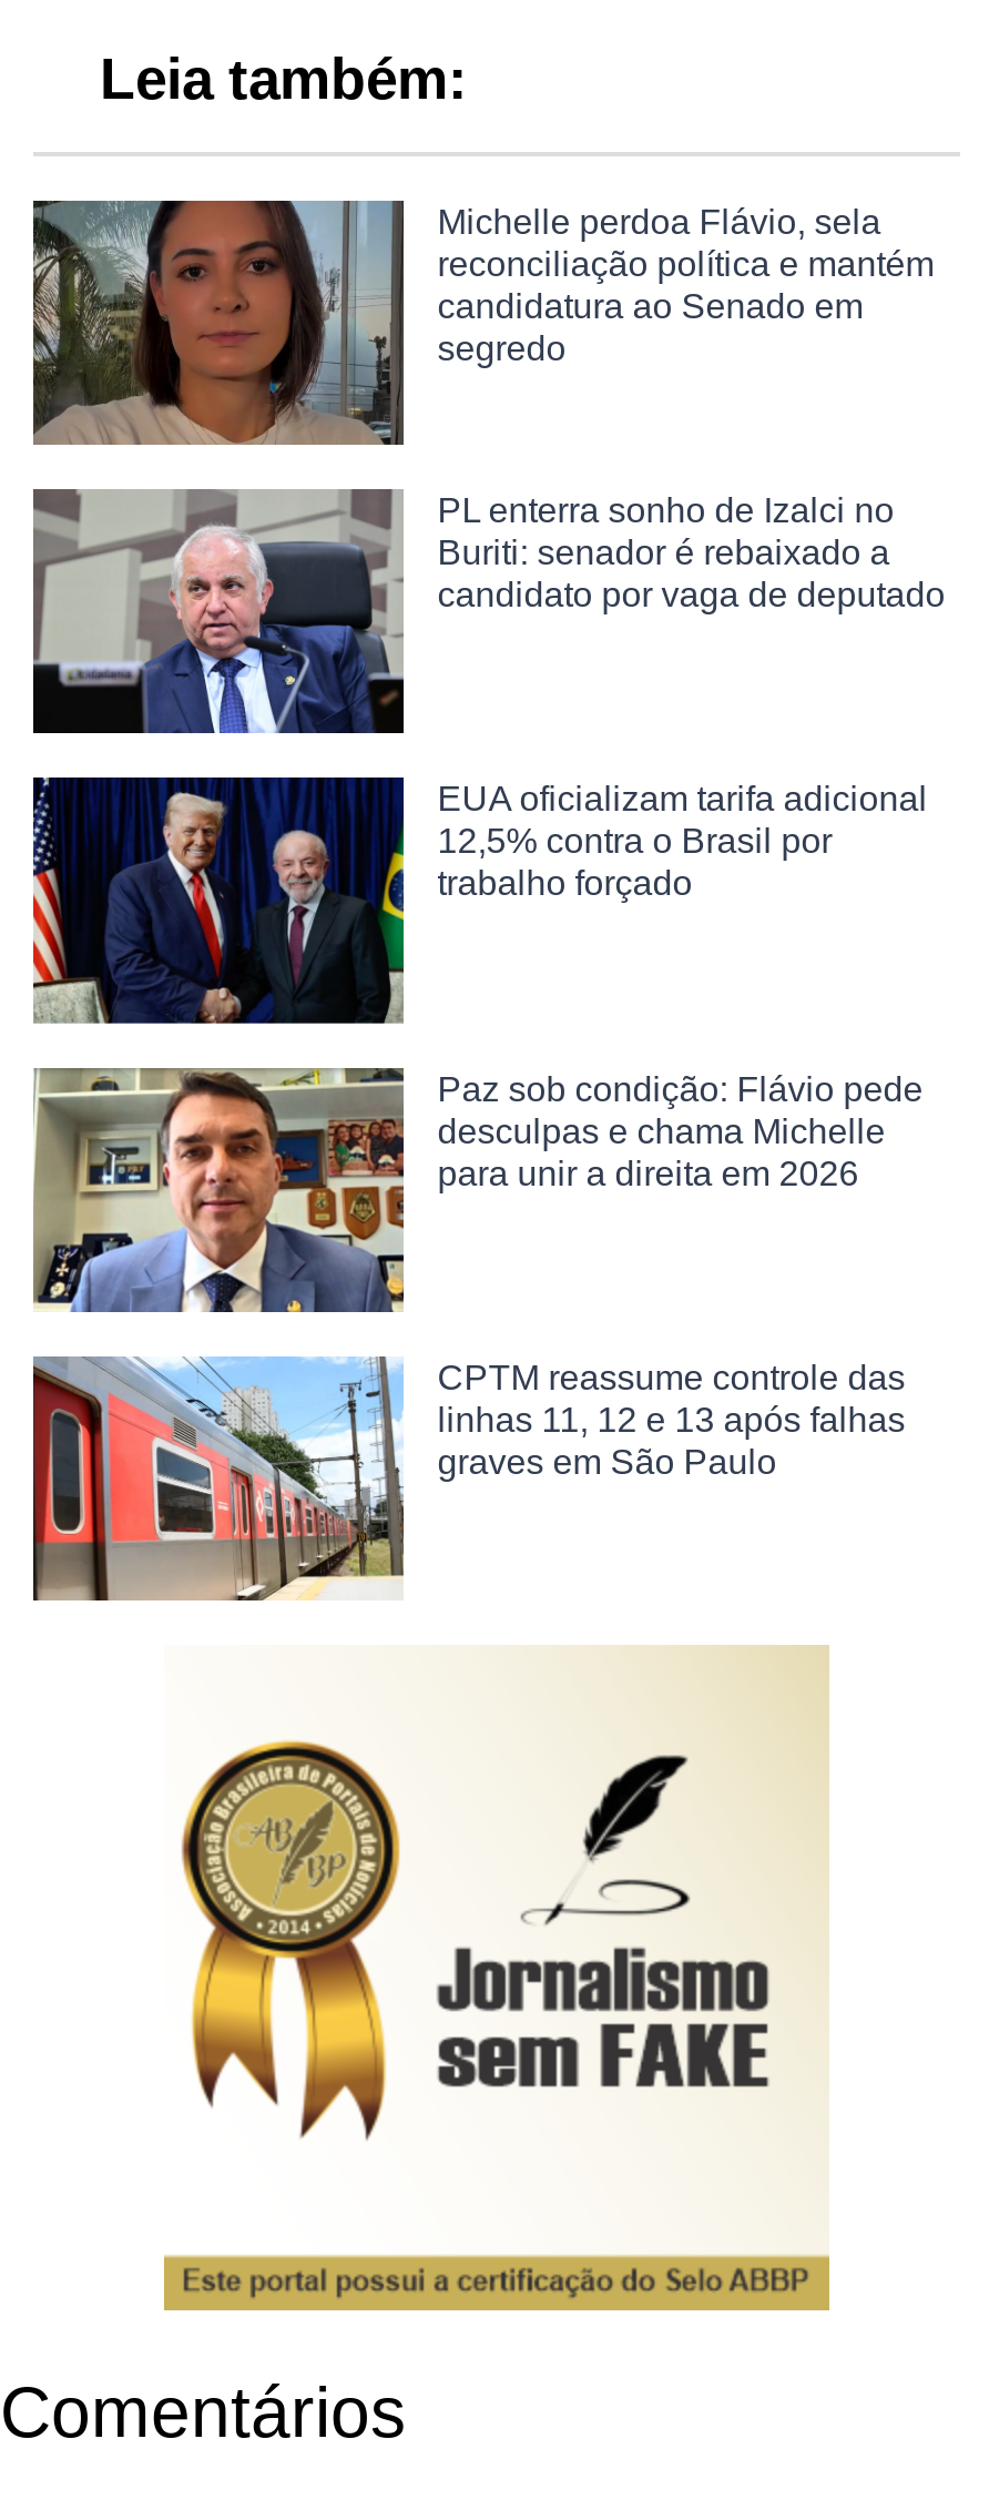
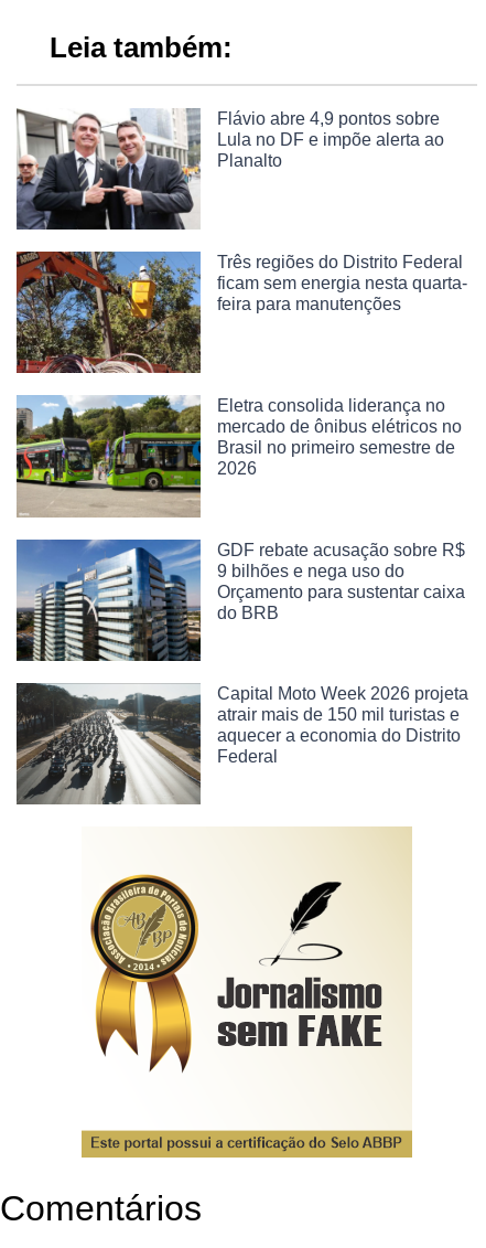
[31,199,934,447] [image] | Michelle perdoa Flávio, sela | reconciliação política e mantém | candidatura ao Senado em | segredo -> [15,108,444,231] [image] | Flávio abre 4,9 pontos sobre | Lula no DF e impõe alerta ao | Planalto
[31,487,945,735] [image] | PL enterra sonho de Izalci no | Buriti: senador é rebaixado a | candidato por vaga de deputado -> [15,250,467,374] [image] | Três regiões do Distrito Federal | ficam sem energia nesta quarta- | feira para manutenções
[31,775,927,1024] [image] | EUA oficializam tarifa adicional | 12,5% contra o Brasil por | trabalho forçado -> [15,395,462,518] [image] | Eletra consolida liderança no | mercado de ônibus elétricos no | Brasil no primeiro semestre de | 2026
[31,1066,923,1314] [image] | Paz sob condição: Flávio pede | desculpas e chama Michelle | para unir a direita em 2026 -> [15,538,465,662] [image] | GDF rebate acusação sobre R$ | 9 bilhões e nega uso do | Orçamento para sustentar caixa | do BRB
[33,1356,905,1603] [image] | CPTM reassume controle das | linhas 11, 12 e 13 após falhas | graves em São Paulo -> [15,683,469,804] [image] | Capital Moto Week 2026 projeta | atrair mais de 150 mil turistas e | aquecer a economia do Distrito | Federal

